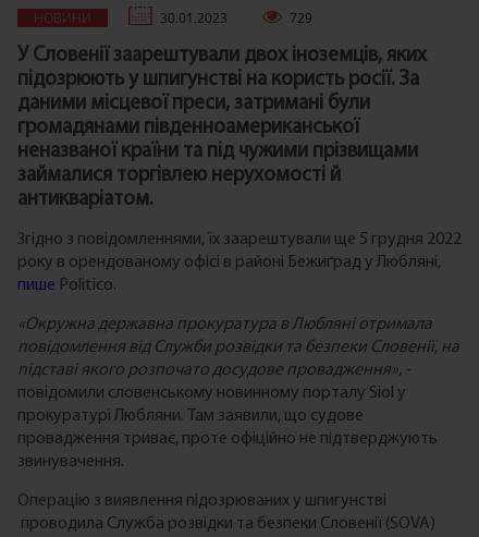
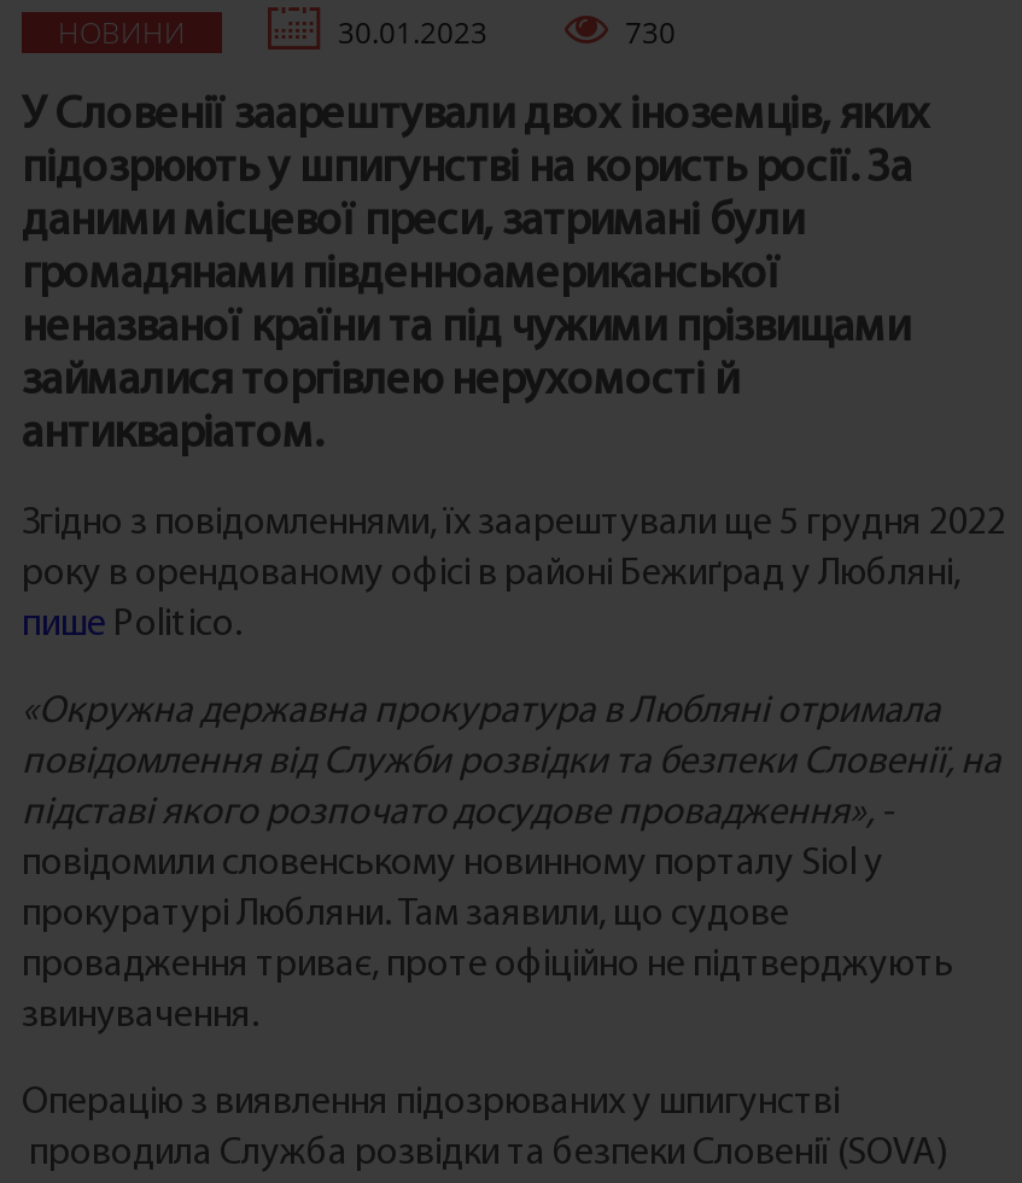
[290,9,312,27] 729 -> [625,12,676,53] 730

